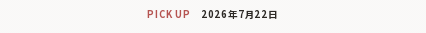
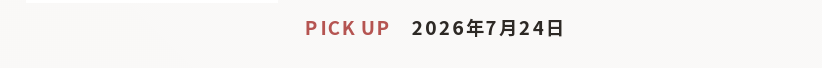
[147,7,278,21] PICK UP 2026年7月22日 -> [305,13,566,41] PICK UP 2026年7月24日

